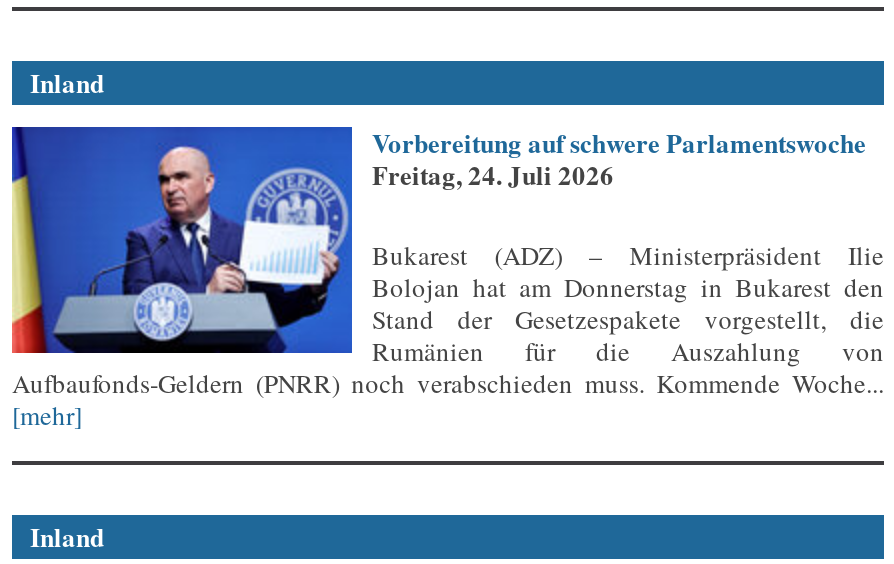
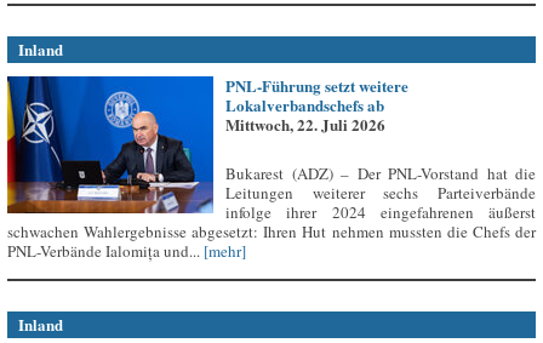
[10,127,884,433] [image] | Bukarest (ADZ) – Ministerpräsident Ilie | Bolojan hat am Donnerstag in Bukarest den | Stand der Gesetzespakete vorgestellt, die | Rumänien für die Auszahlung von | Aufbaufonds-Geldern (PNRR) noch verabschieden muss. Kommende Woche... | [mehr] -> [6,75,536,262] [image] | Bukarest (ADZ) – Der PNL-Vorstand hat die | Leitungen weiterer sechs Parteiverbände | infolge ihrer 2024 eingefahrenen äußerst | schwachen Wahlergebnisse abgesetzt: Ihren Hut nehmen mussten die Chefs der | PNL-Verbände Ialomița und... [mehr]
[372,123,866,193] Vorbereitung auf schwere Parlamentswoche | Freitag, 24. Juli 2026 -> [225,74,408,136] PNL-Führung setzt weitere | Lokalverbandschefs ab | Mittwoch, 22. Juli 2026

